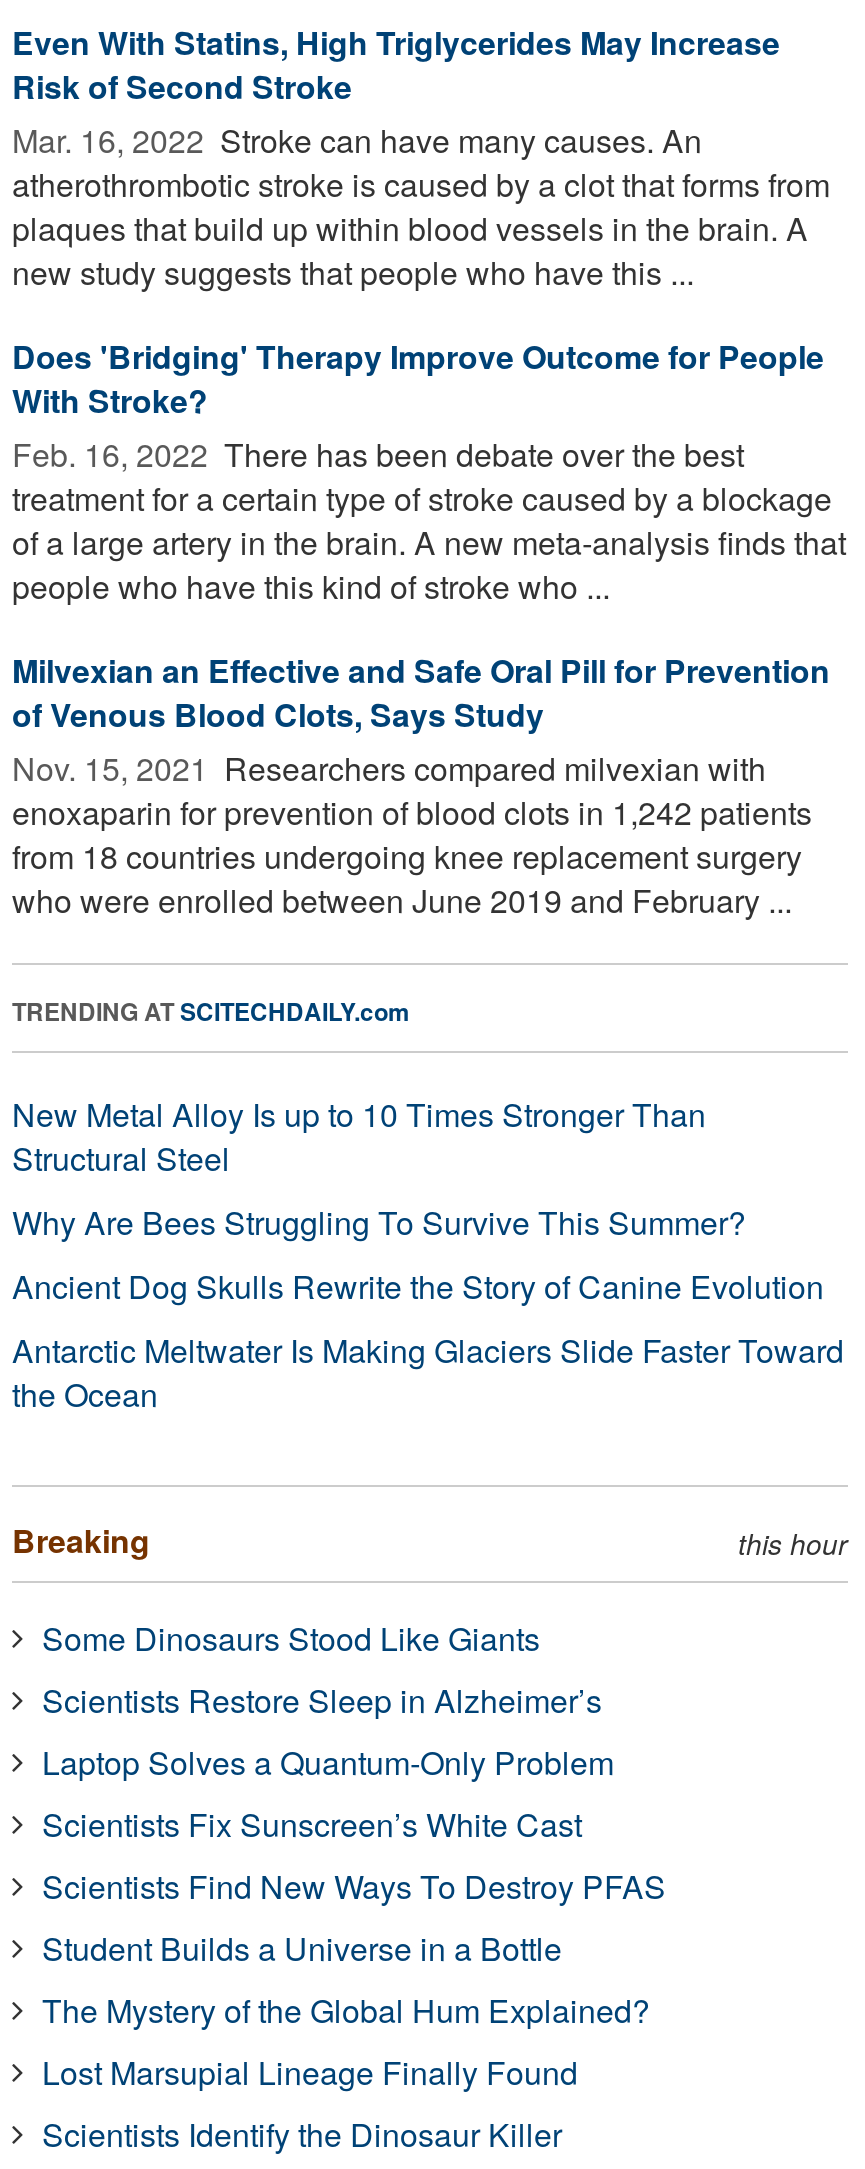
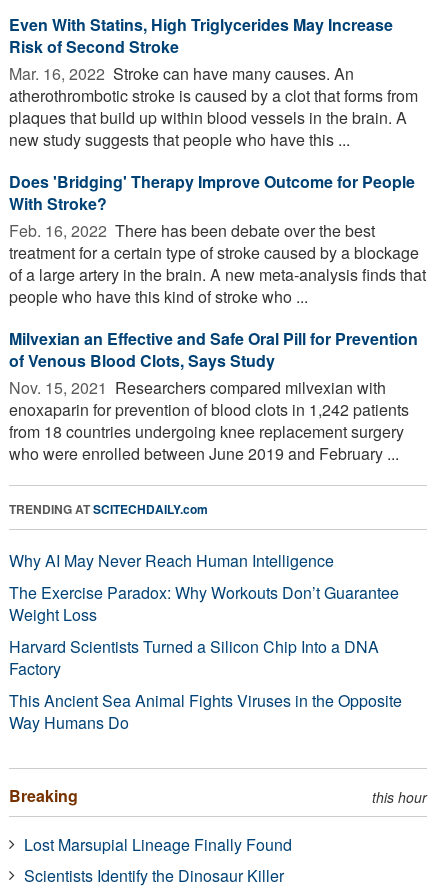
[12,1091,844,1417] New Metal Alloy Is up to 10 Times Stronger Than | Structural Steel | Why Are Bees Struggling To Survive This Summer? | Ancient Dog Skulls Rewrite the Story of Canine Evolution | Antarctic Meltwater Is Making Glaciers Slide Faster Toward | the Ocean -> [9,549,402,734] Why AI May Never Reach Human Intelligence | The Exercise Paradox: Why Workouts Don’t Guarantee | Weight Loss | Harvard Scientists Turned a Silicon Chip Into a DNA | Factory | This Ancient Sea Animal Fights Viruses in the Opposite | Way Humans Do
moved [12,1517,848,1563] -> [9,784,427,807]: Breaking | this hour
[42,1615,666,2033] Some Dinosaurs Stood Like Giants | Scientists Restore Sleep in Alzheimer’s | Laptop Solves a Quantum-Only Problem | Scientists Fix Sunscreen’s White Cast | Scientists Find New Ways To Destroy PFAS | Student Builds a Universe in a Bottle | The Mystery of the Global Hum Explained? -> none

